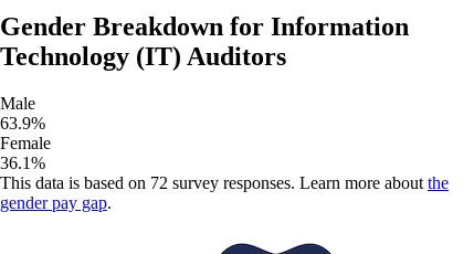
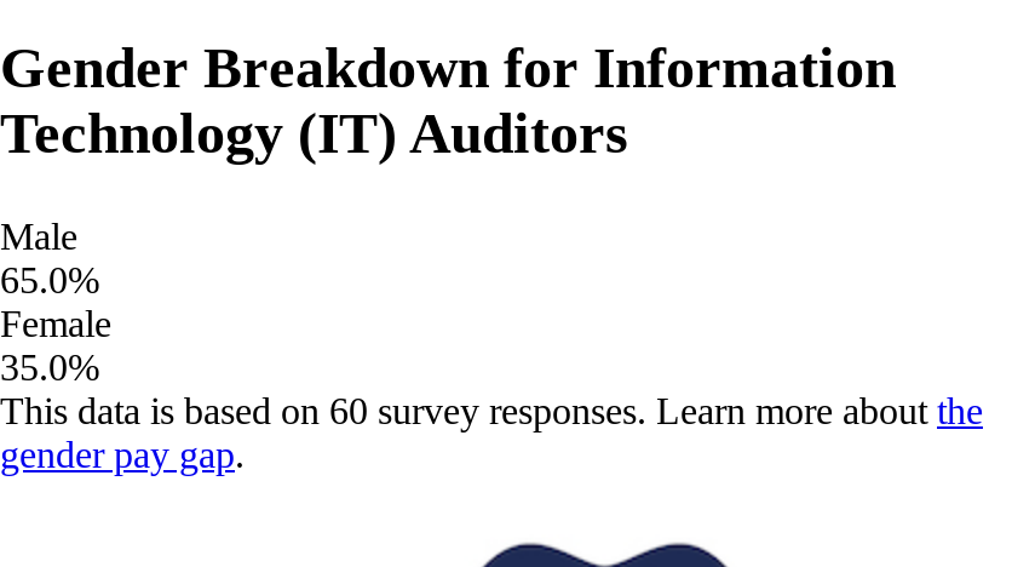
[0,114,45,133] 63.9% -> [0,260,99,301] 65.0%
[0,154,45,172] 36.1% -> [0,347,99,388] 35.0%
[0,173,449,192] This data is based on 72 survey responses. Learn more about the -> [0,390,983,432] This data is based on 60 survey responses. Learn more about the

